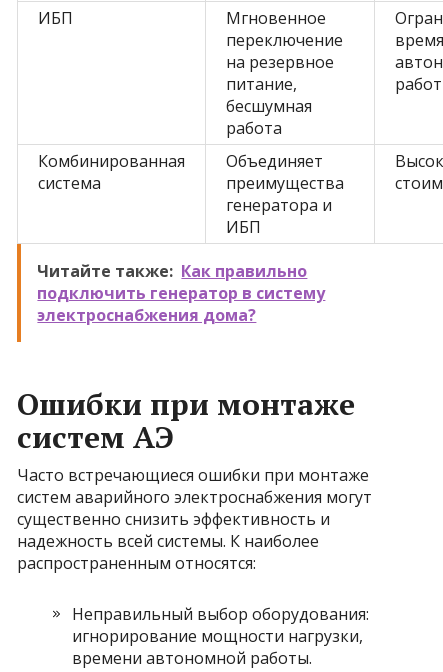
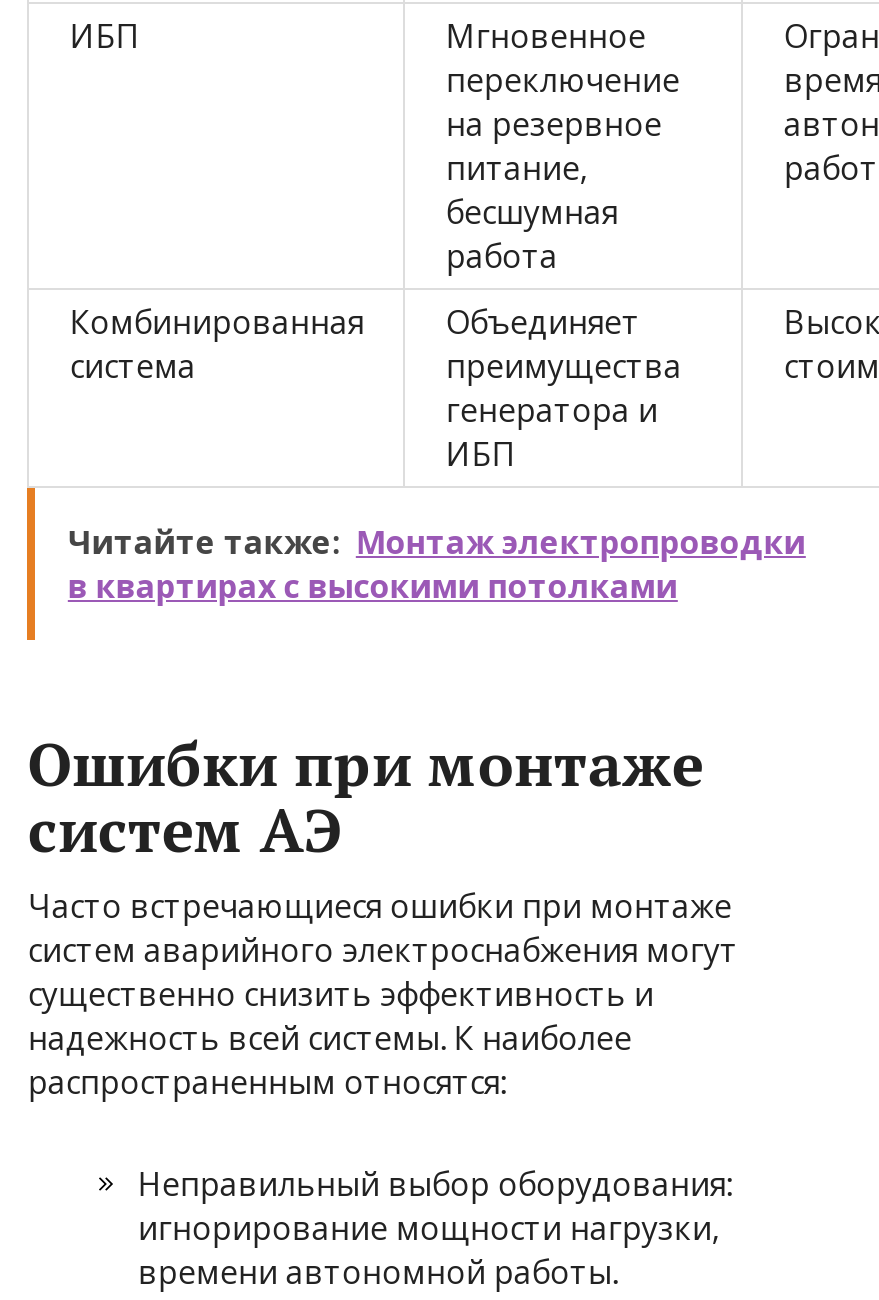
[37,260,325,326] Читайте также: Как правильно | подключить генератор в систему | электроснабжения дома? -> [68,520,806,608] Читайте также: Монтаж электропроводки | в квартирах с высокими потолками

